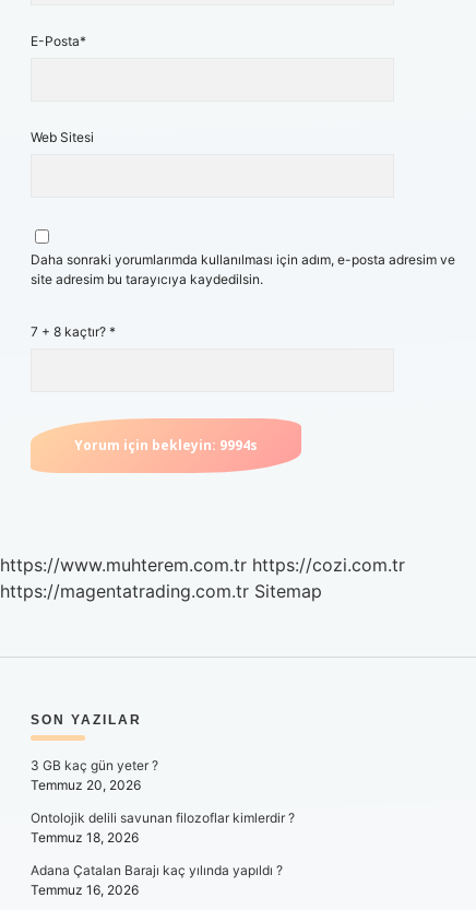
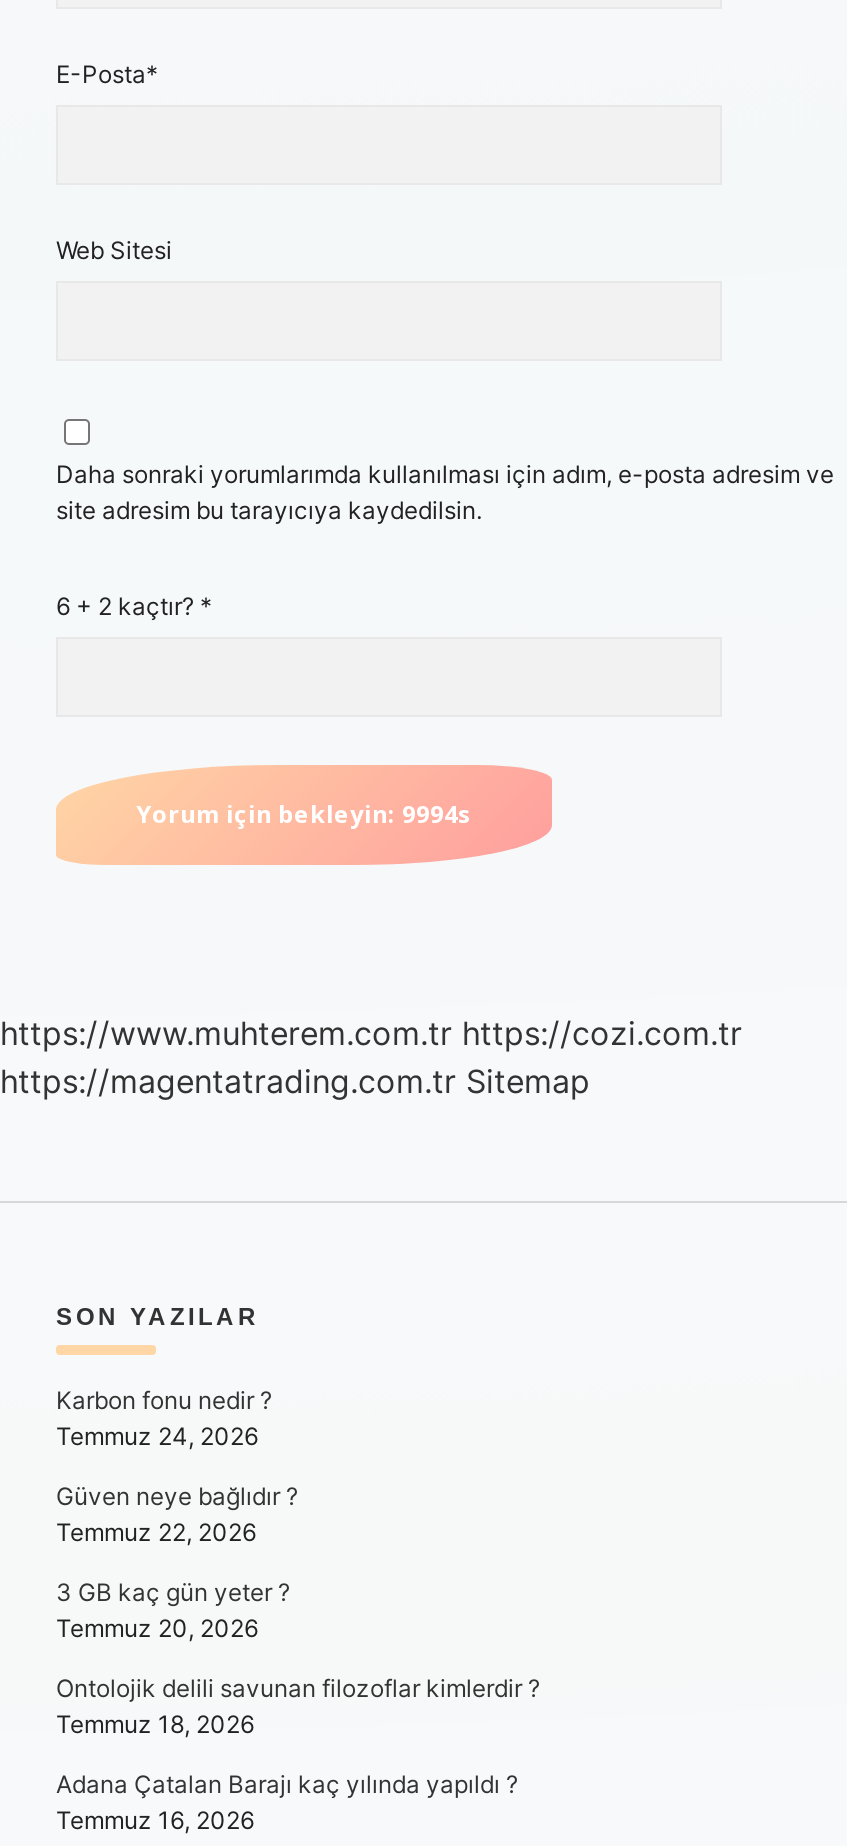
[31,323,116,340] 7 + 8 kaçtır? * -> [56,591,212,621] 6 + 2 kaçtır? *
none -> [56,1385,298,1547] Karbon fonu nedir ? | Temmuz 24, 2026 | Güven neye bağlıdır ? | Temmuz 22, 2026

